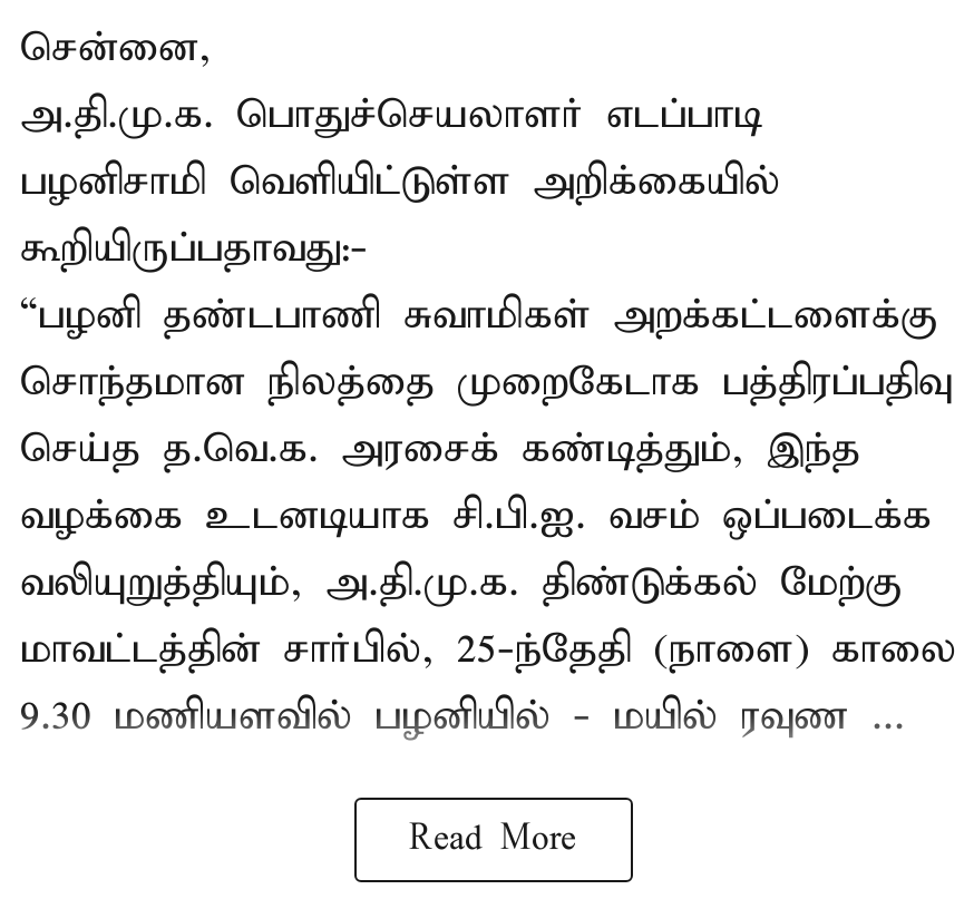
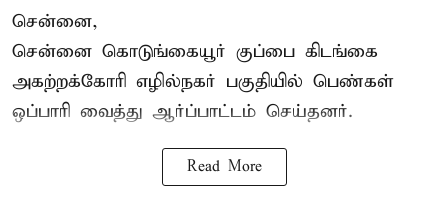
[20,89,956,741] அ.தி.மு.க. பொதுச்செயலாளர் எடப்பாடி | பழனிசாமி வெளியிட்டுள்ள அறிக்கையில் | கூறியிருப்பதாவது:- | “பழனி தண்டபாணி சுவாமிகள் அறக்கட்டளைக்கு | சொந்தமான நிலத்தை முறைகேடாக பத்திரப்பதிவு | செய்த த.வெ.க. அரசைக் கண்டித்தும், இந்த | வழக்கை உடனடியாக சி.பி.ஐ. வசம் ஒப்படைக்க | வலியுறுத்தியும், அ.தி.மு.க. திண்டுக்கல் மேற்கு | மாவட்டத்தின் சார்பில், 25-ந்தேதி (நாளை) காலை | 9.30 மணியளவில் பழனியில் - மயில் ரவுண ... -> [12,40,394,123] சென்னை கொடுங்கையூர் குப்பை கிடங்கை | அகற்றக்கோரி எழில்நகர் பகுதியில் பெண்கள் | ஒப்பாரி வைத்து ஆர்ப்பாட்டம் செய்தனர்.

